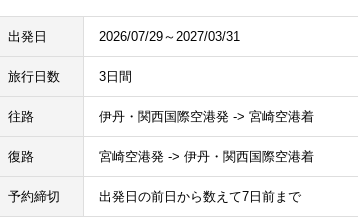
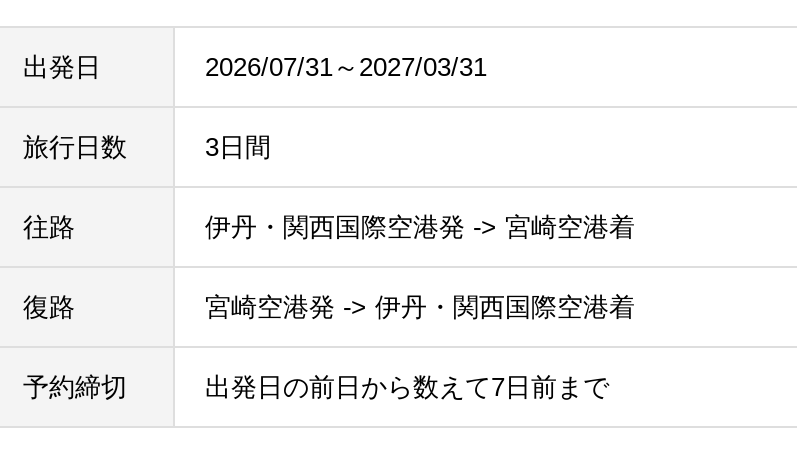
[99,28,240,43] 2026/07/29～2027/03/31 -> [205,51,487,81] 2026/07/31～2027/03/31

